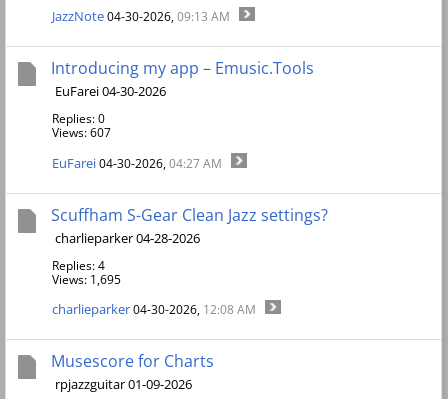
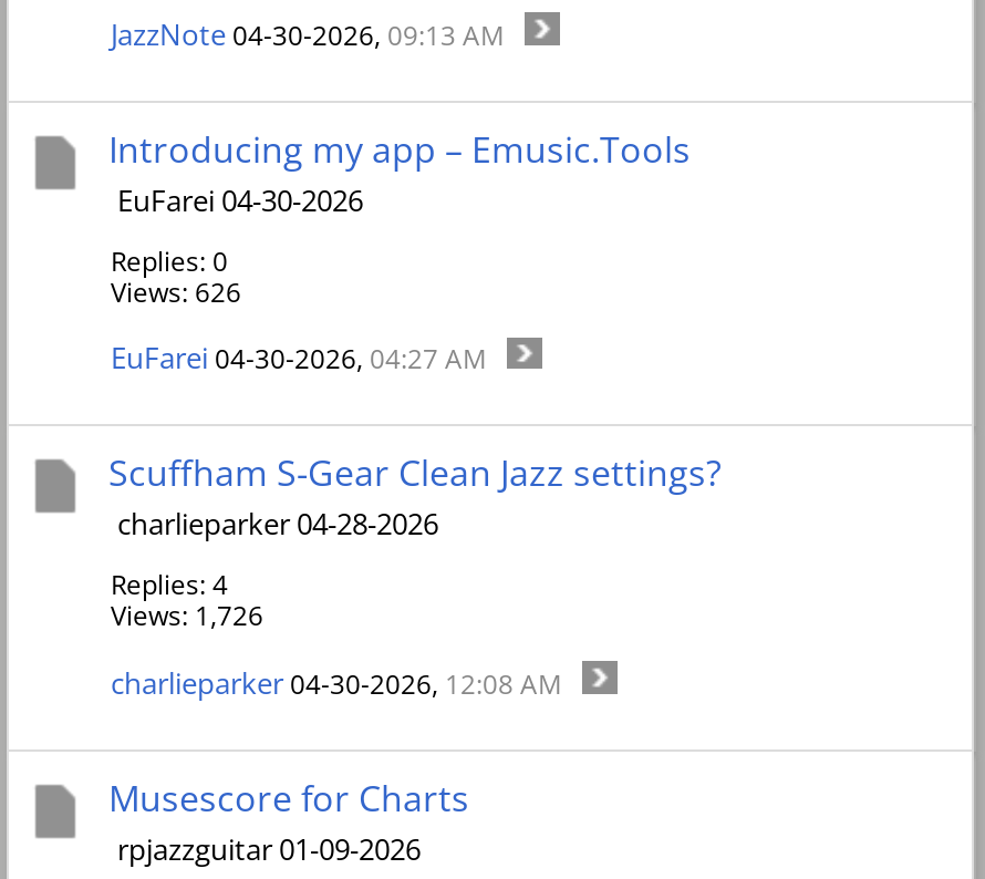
[52,124,111,141] Views: 607 -> [111,273,241,311] Views: 626
[52,271,121,288] Views: 1,695 -> [111,598,263,635] Views: 1,726

